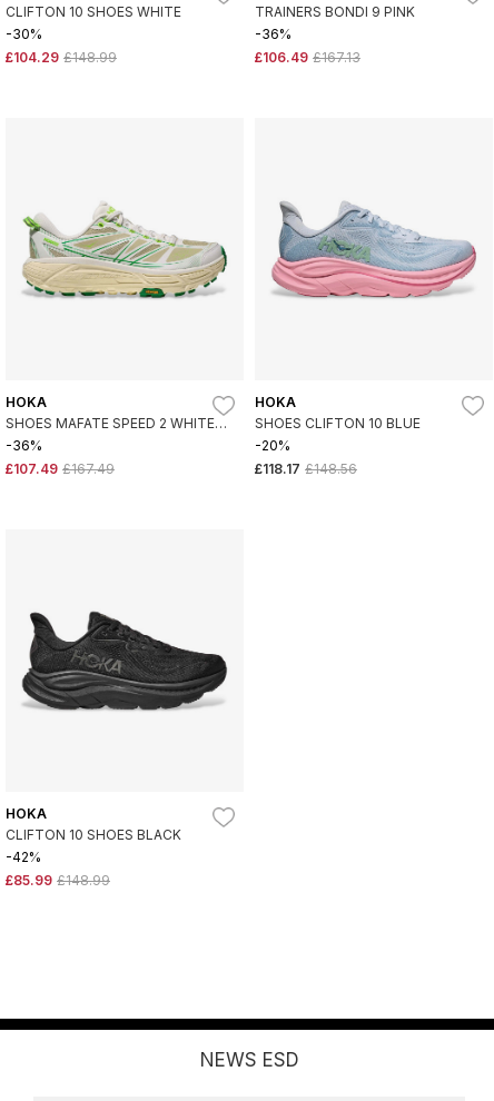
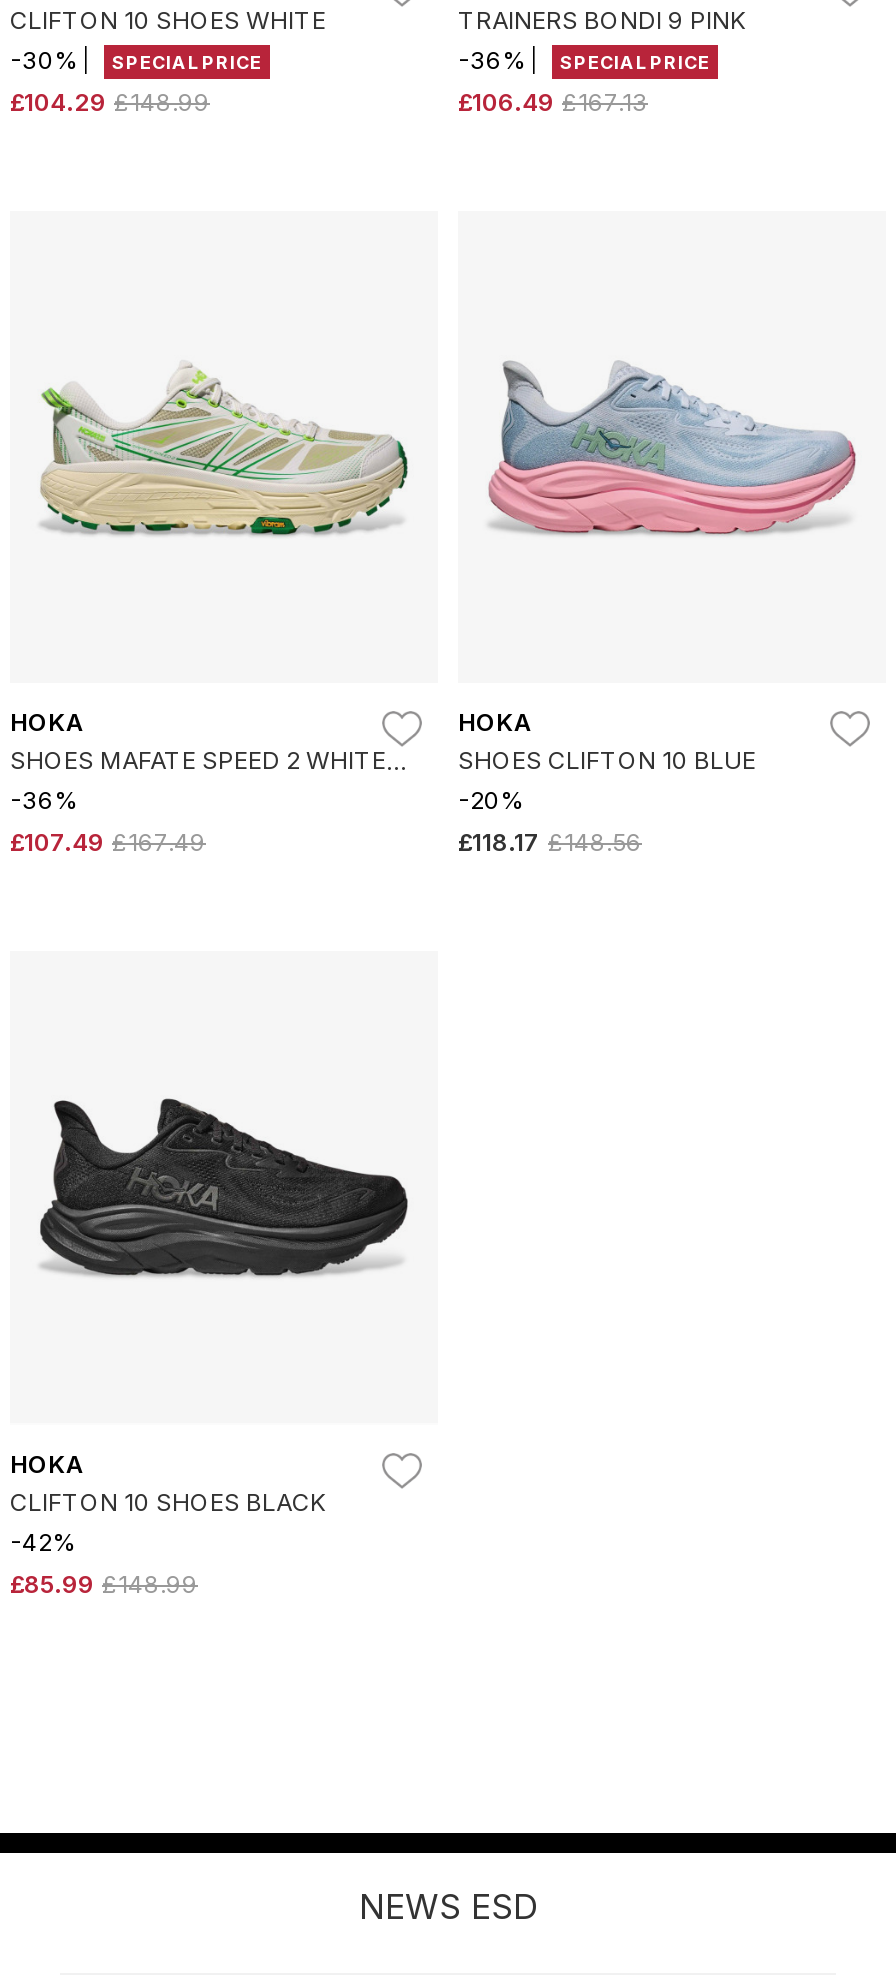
none -> [112,52,262,74] SPECIAL PRICE
none -> [560,52,710,74] SPECIAL PRICE

